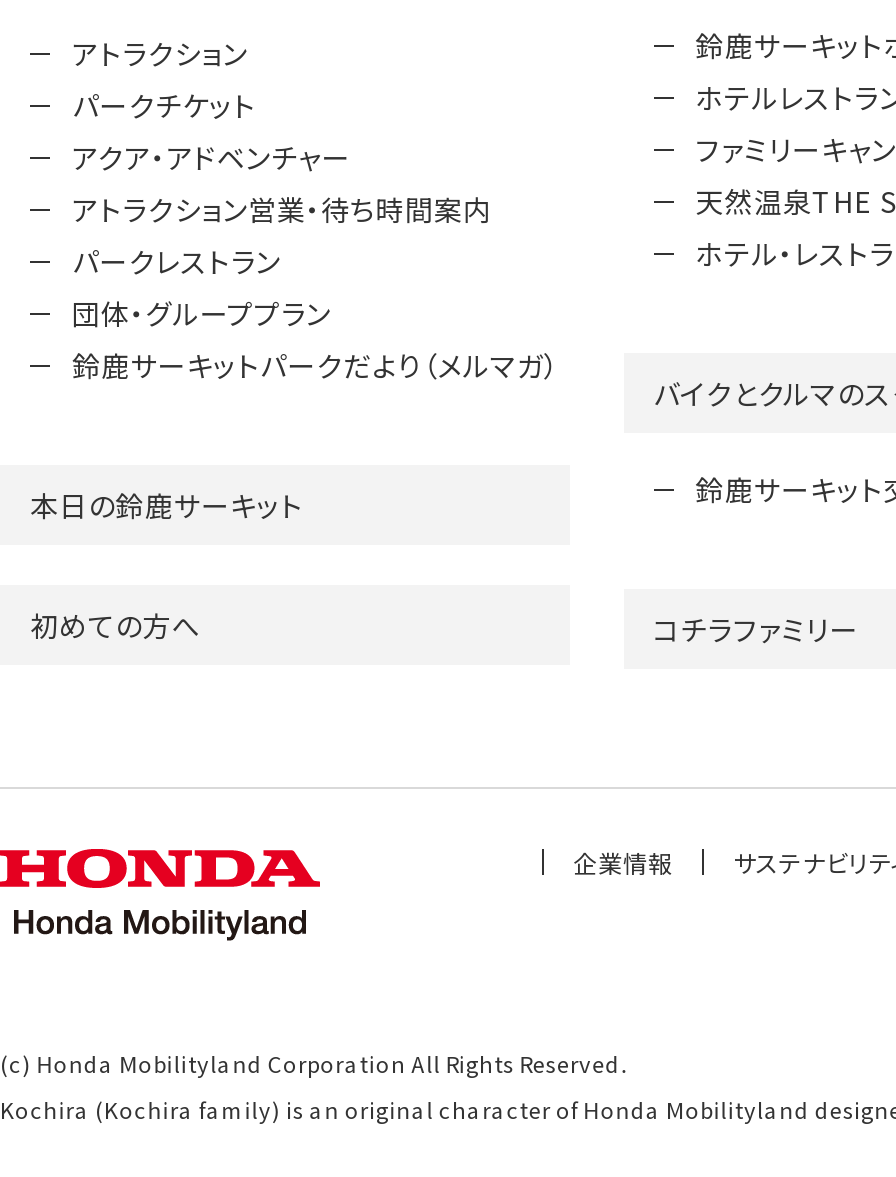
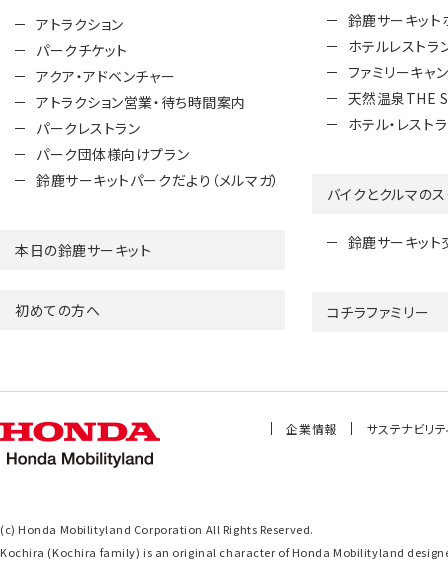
[72,293,331,333] 団体・グループプラン -> [36,144,189,164] パーク団体様向けプラン

